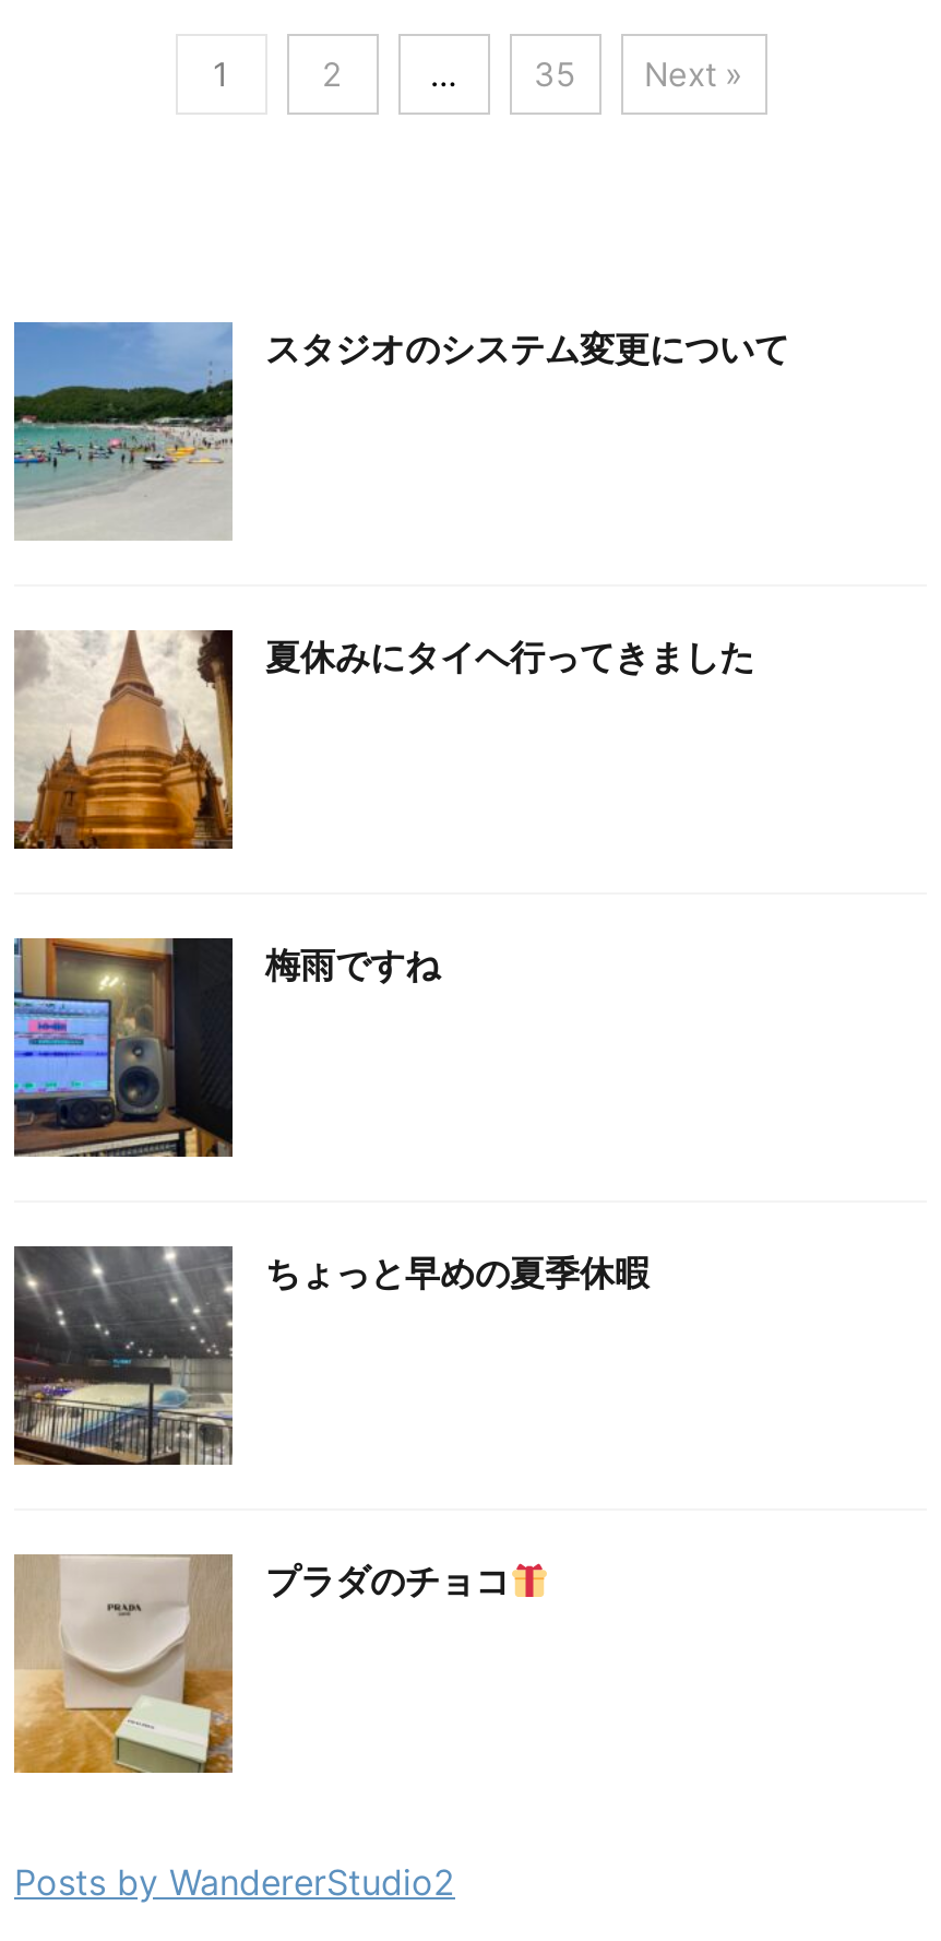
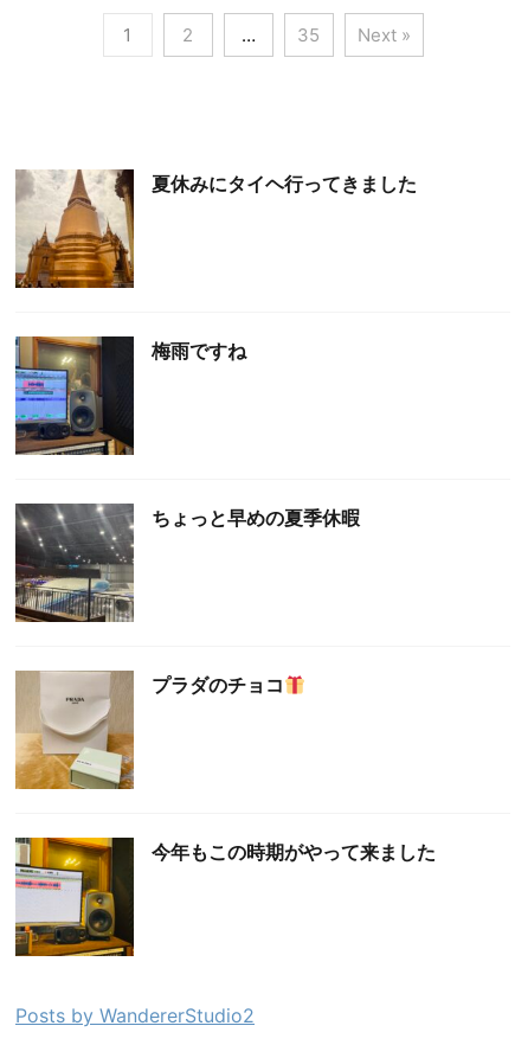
[12,320,789,541] [image] | スタジオのシステム変更について -> none
moved [12,628,754,1602] -> [14,168,417,697]: [image] | 夏休みにタイヘ行ってきました | 梅雨ですね | ちょっと早めの夏季休暇 | プラダのチョコ
moved [12,1554,237,1777] -> [14,671,136,791]: [image]
none -> [14,836,436,957] [image] | 今年もこの時期がやって来ました

